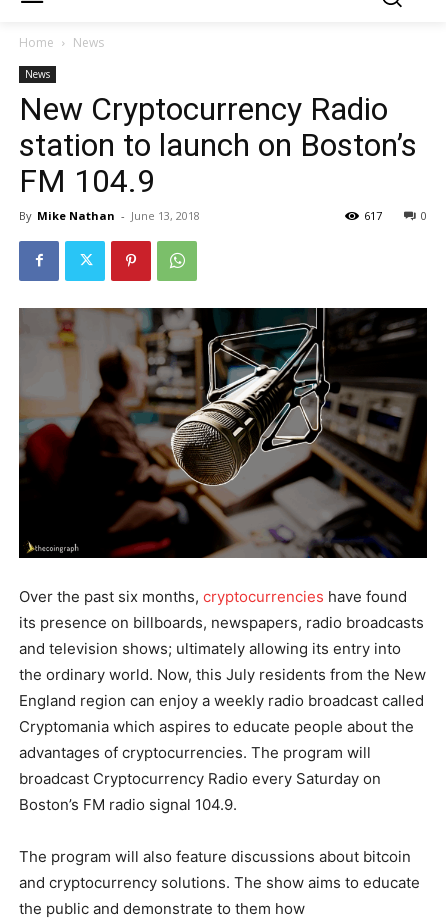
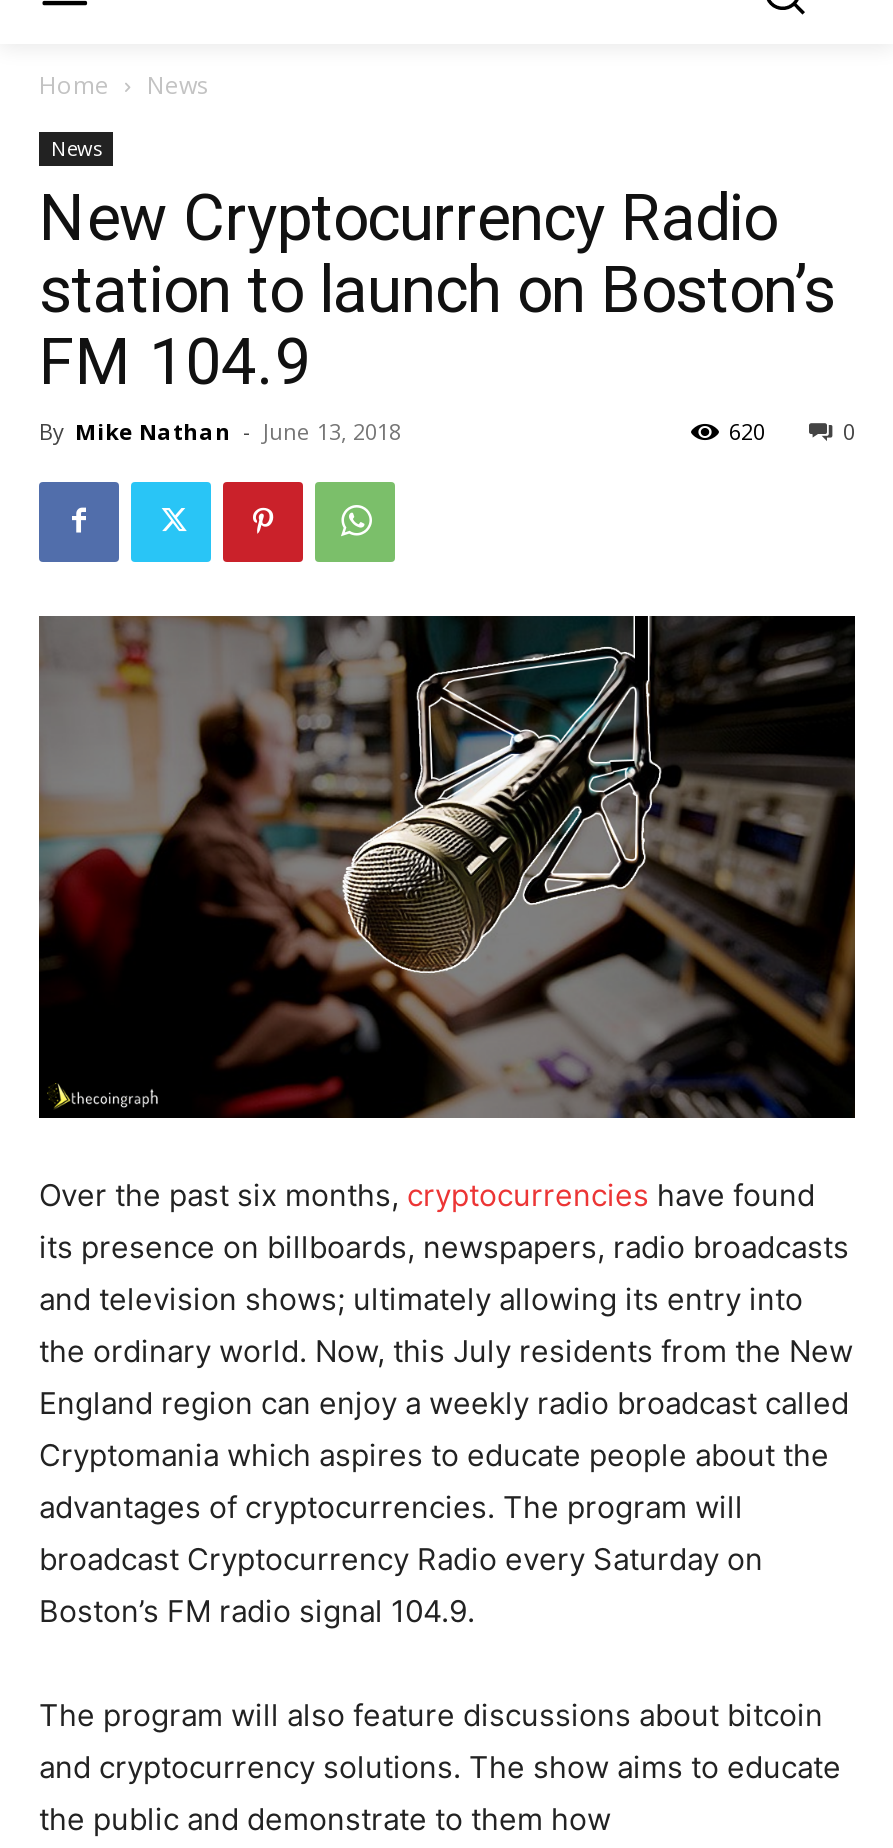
[364,208,382,223] 617 -> [729,415,765,445] 620

